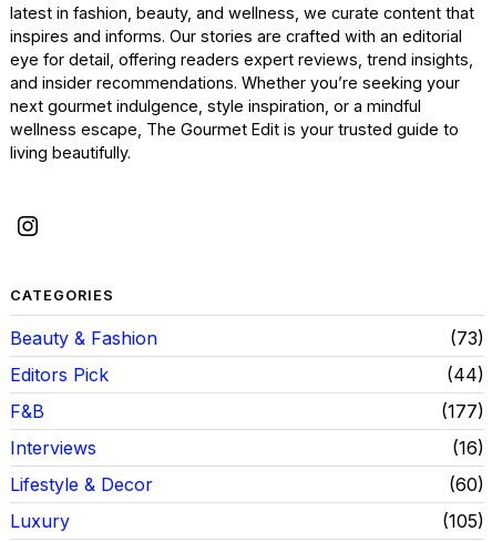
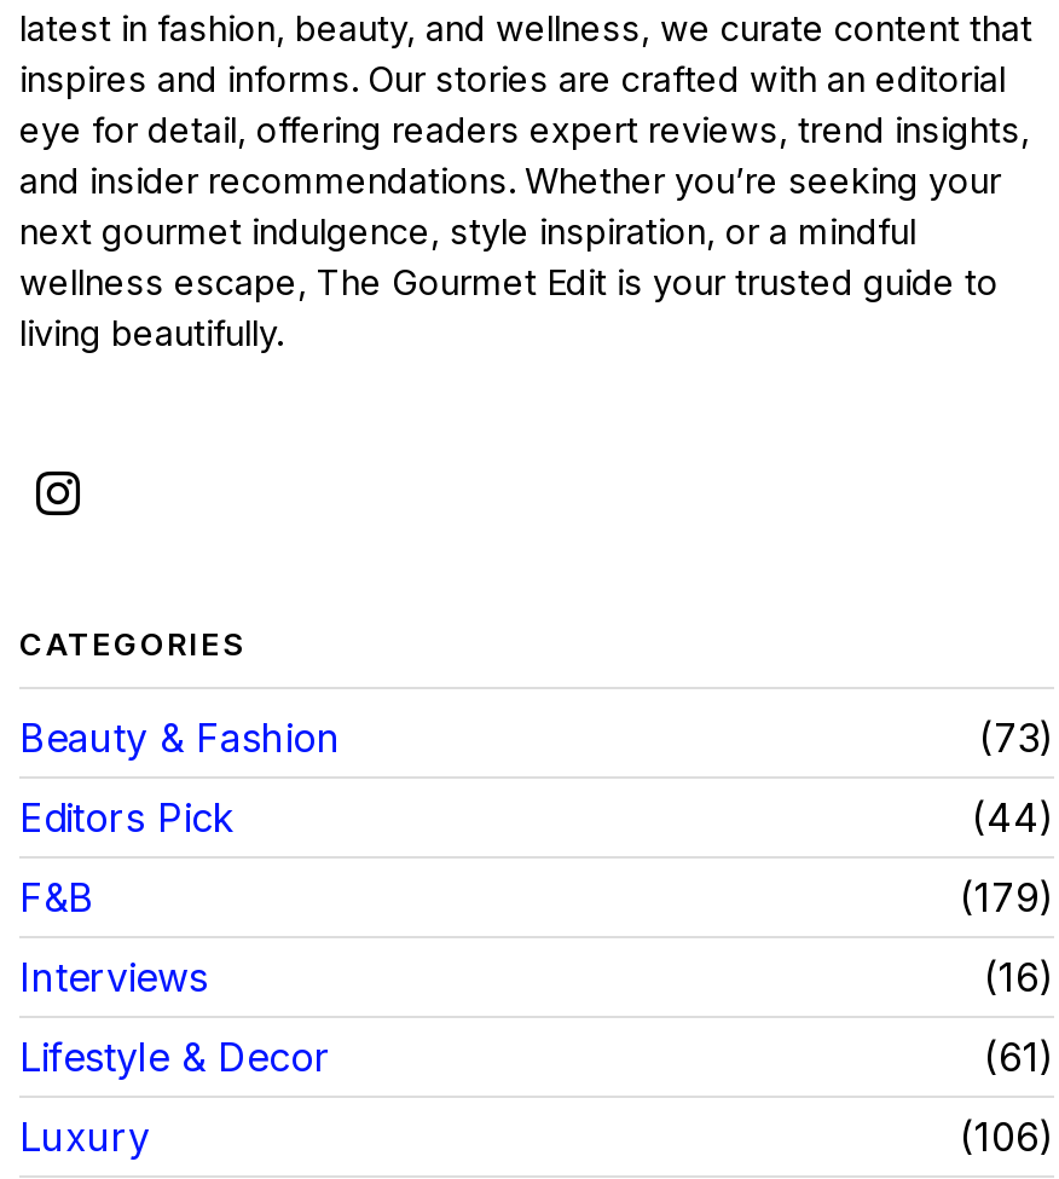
[448,400,478,422] 177 -> [974,873,1040,921] 179
[455,473,478,495] 60 -> [999,1033,1040,1081] 61
[449,510,478,532] 105 -> [974,1112,1040,1161] 106

